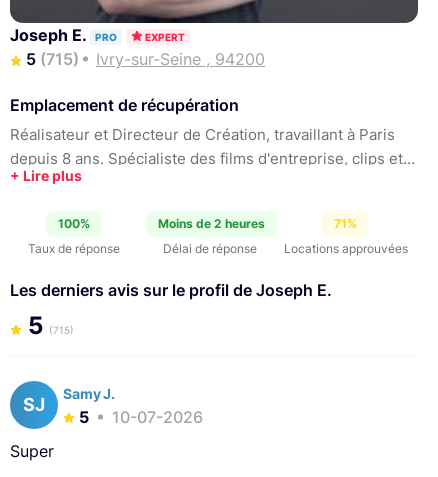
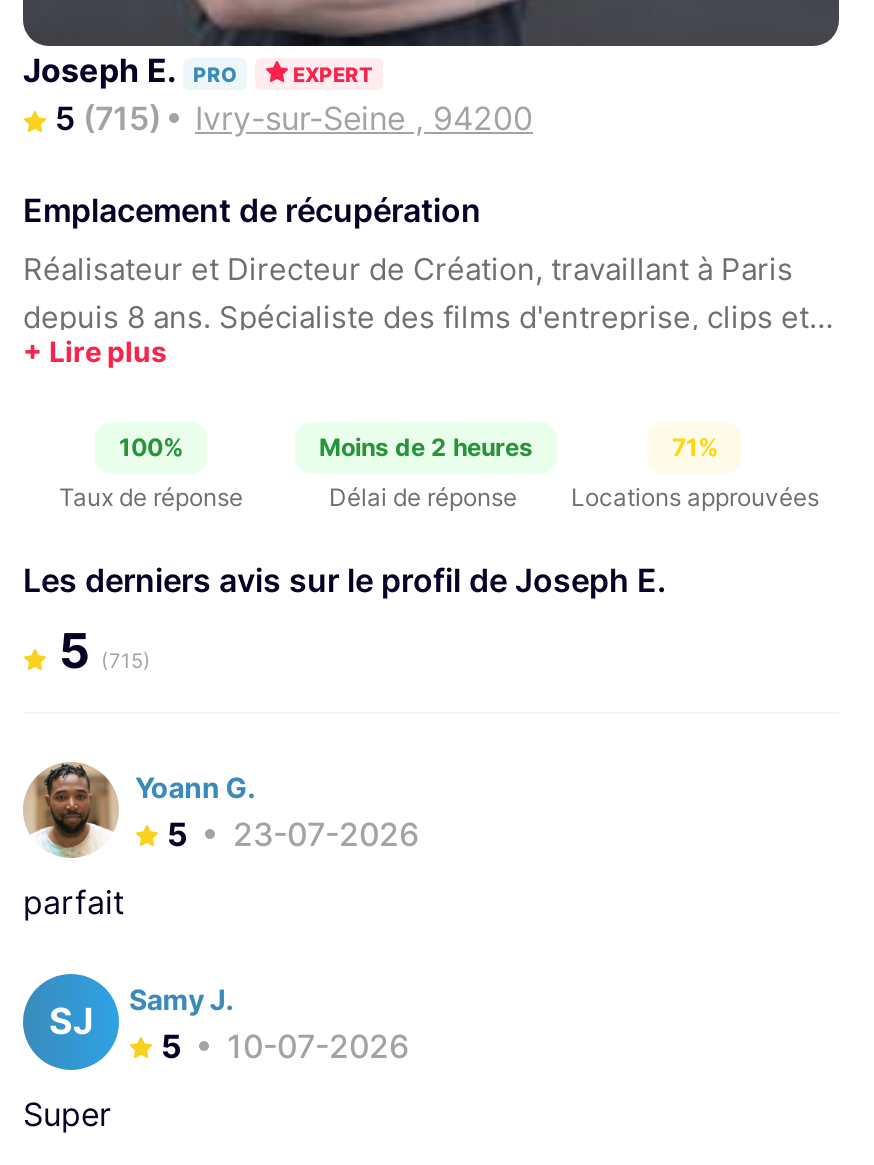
none -> [23,760,419,922] [image] | Yoann G. | 5 | 23-07-2026 | parfait

